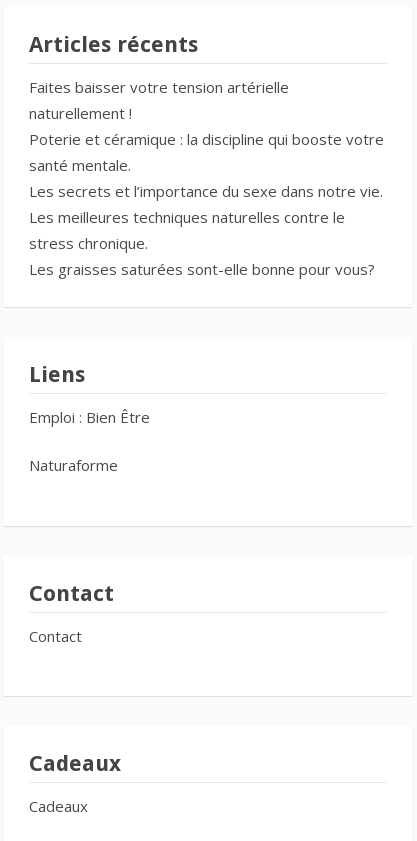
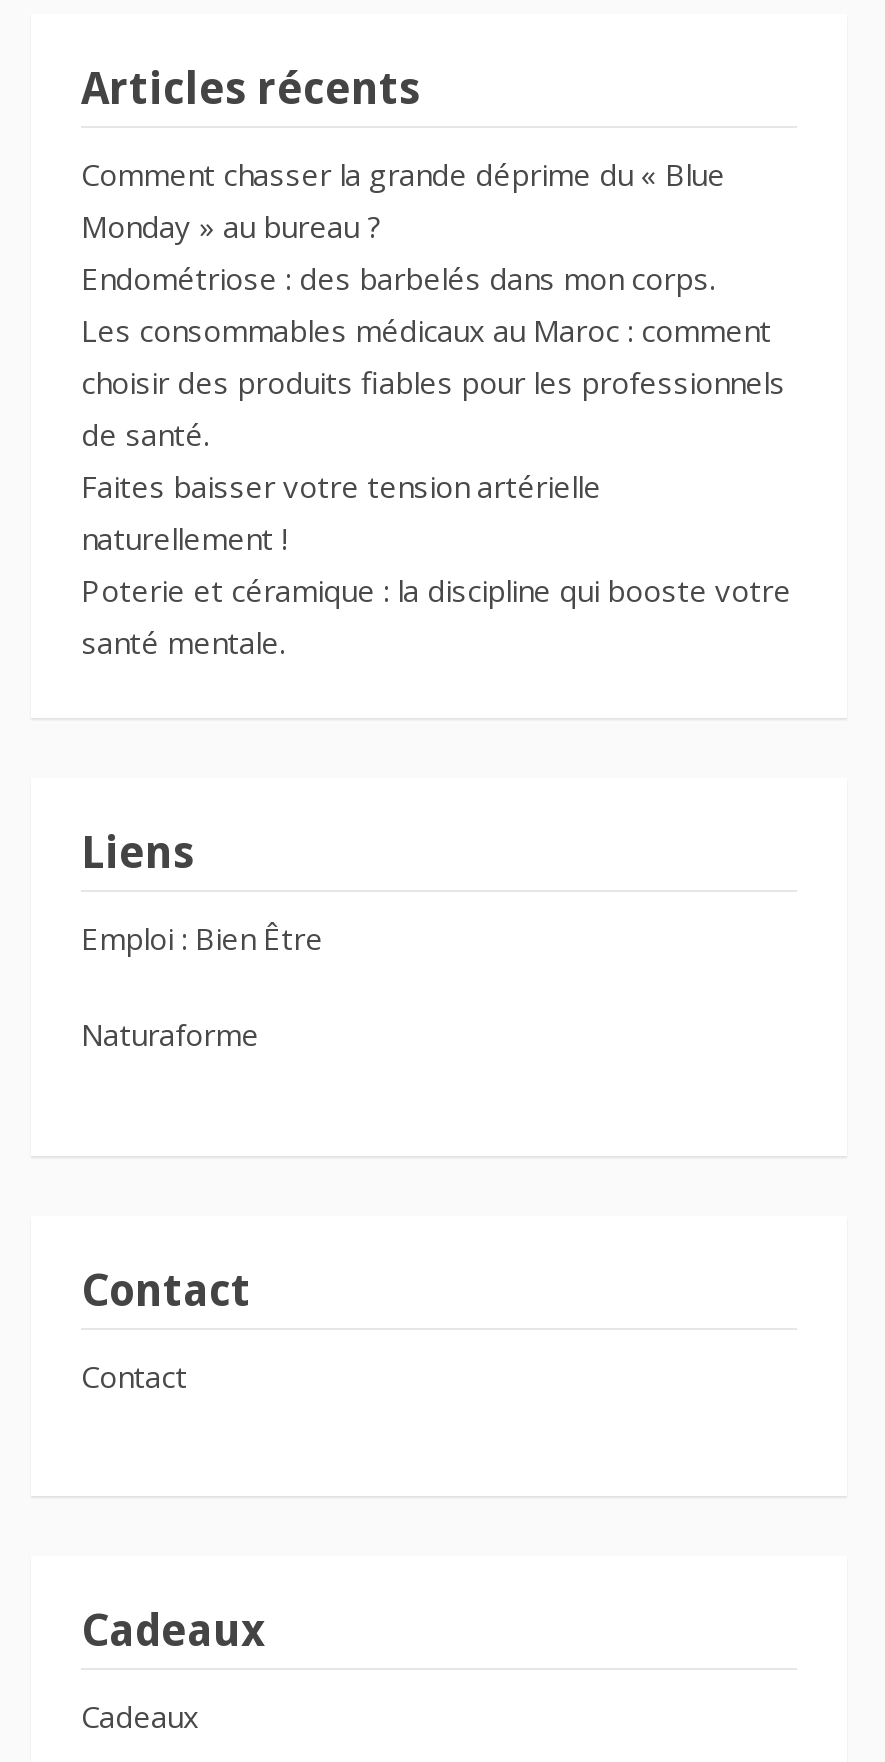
none -> [81,153,785,453] Comment chasser la grande déprime du « Blue | Monday » au bureau ? | Endométriose : des barbelés dans mon corps. | Les consommables médicaux au Maroc : comment | choisir des produits fiables pour les professionnels | de santé.
moved [29,76,384,174] -> [81,465,791,661]: Faites baisser votre tension artérielle | naturellement ! | Poterie et céramique : la discipline qui booste votre | santé mentale.
[29,180,383,278] Les secrets et l’importance du sexe dans notre vie. | Les meilleures techniques naturelles contre le | stress chronique. | Les graisses saturées sont-elle bonne pour vous? -> none

